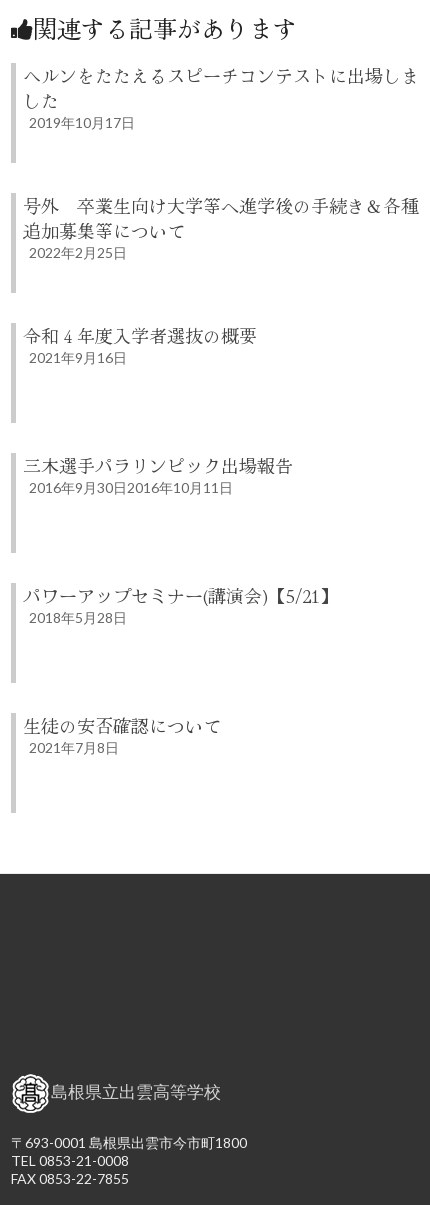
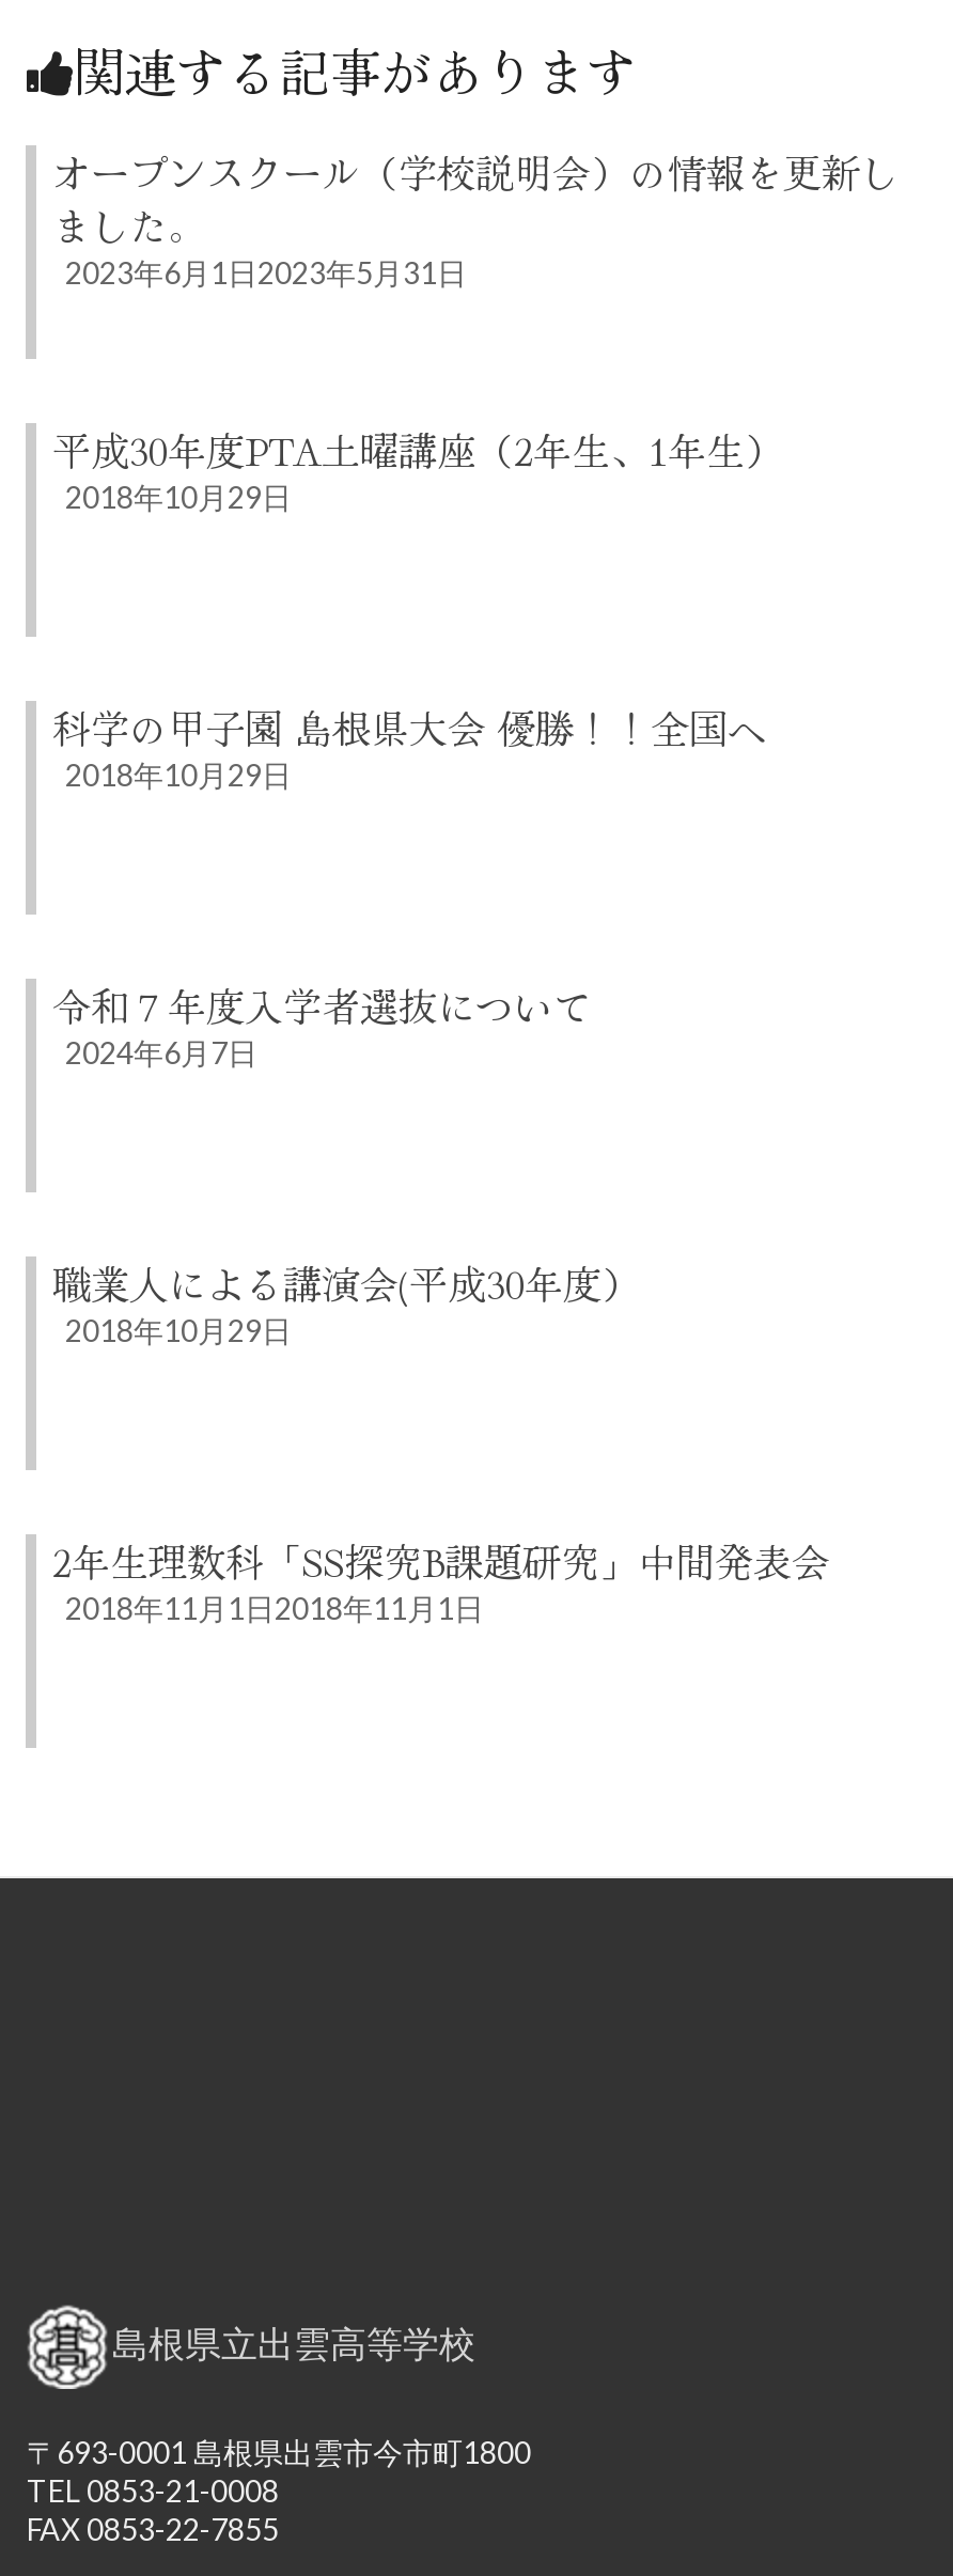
[23,62,419,131] ヘルンをたたえるスピーチコンテストに出場しま | した | 2019年10月17日 -> [52,142,898,290] オープンスクール（学校説明会）の情報を更新し | ました。 | 2023年6月1日2023年5月31日
[23,192,419,261] 号外 卒業生向け大学等へ進学後の手続き＆各種 | 追加募集等について | 2022年2月25日 -> [52,420,783,514] 平成30年度PTA土曜講座（2年生、1年生） | 2018年10月29日
[23,322,257,366] 令和４年度入学者選抜の概要 | 2021年9月16日 -> [52,698,766,792] 科学の甲子園 島根県大会 優勝！！全国へ | 2018年10月29日
[23,452,293,496] 三木選手パラリンピック出場報告 | 2016年9月30日2016年10月11日 -> [52,975,591,1070] 令和７年度入学者選抜について | 2024年6月7日
[23,582,338,626] パワーアップセミナー(講演会)【5/21】 | 2018年5月28日 -> [52,1253,640,1347] 職業人による講演会(平成30年度） | 2018年10月29日
[23,712,221,756] 生徒の安否確認について | 2021年7月8日 -> [52,1531,830,1625] 2年生理数科「SS探究B課題研究」中間発表会 | 2018年11月1日2018年11月1日

